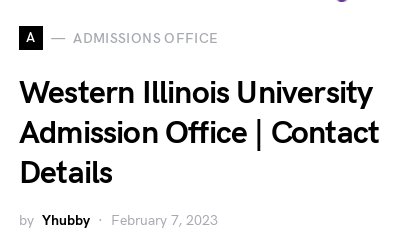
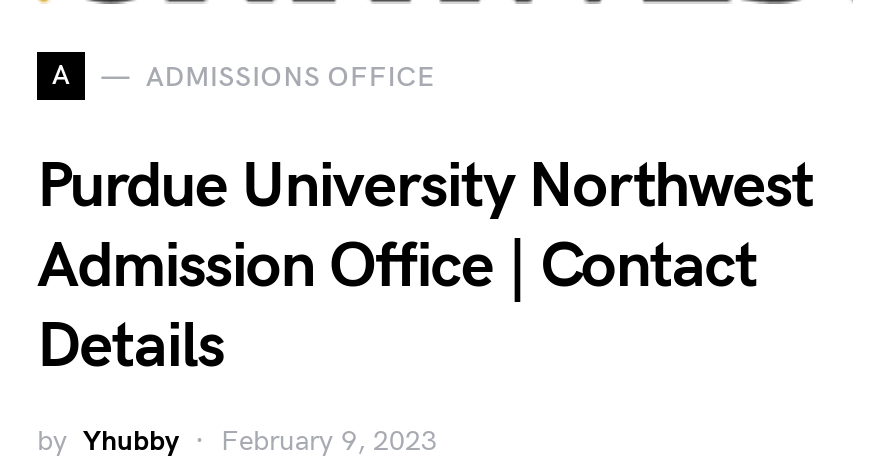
[19,74,372,113] Western Illinois University -> [37,148,814,226] Purdue University Northwest
[111,212,218,229] February 7, 2023 -> [221,424,437,458] February 9, 2023

